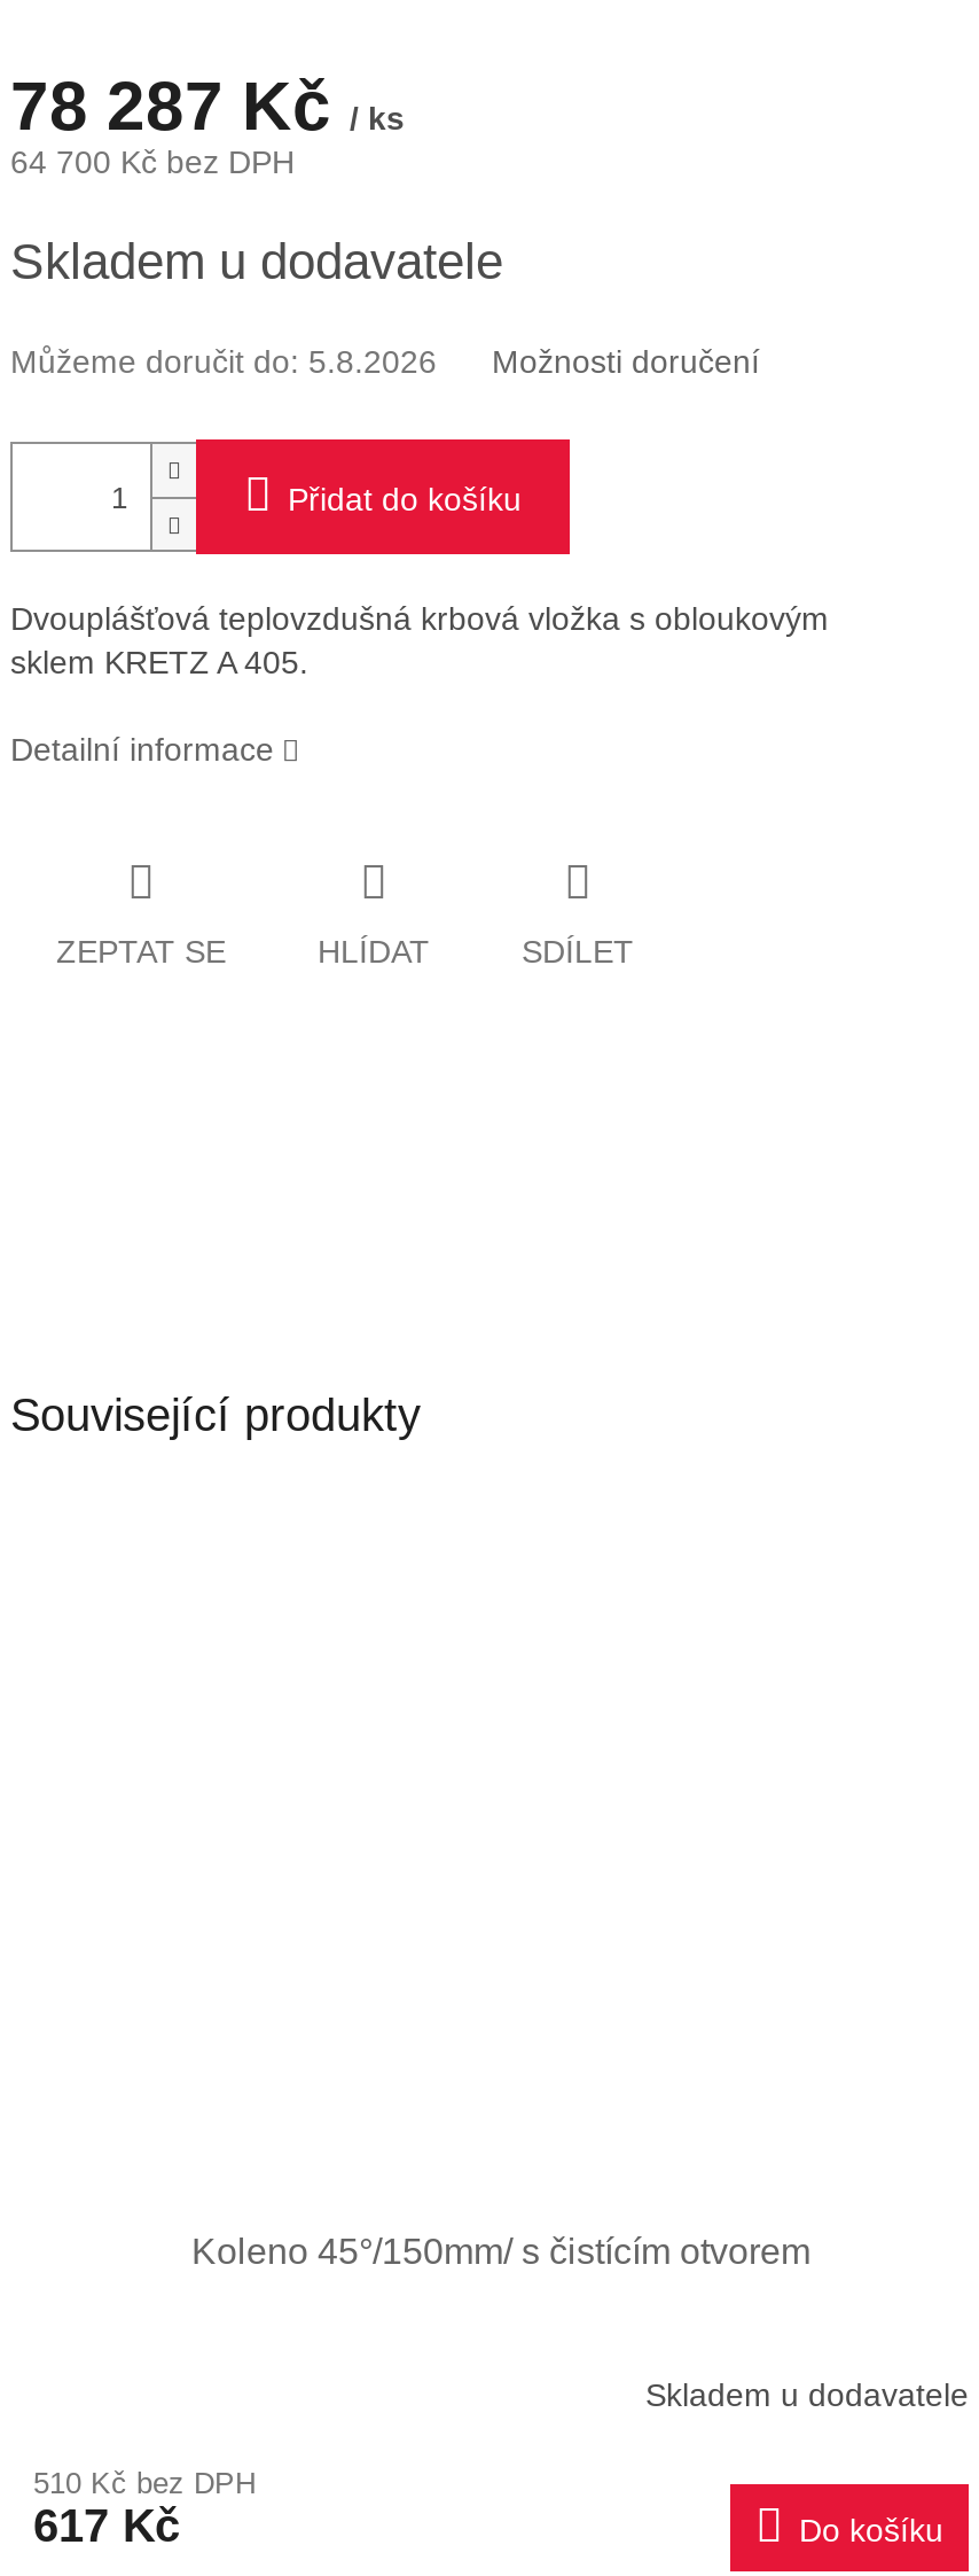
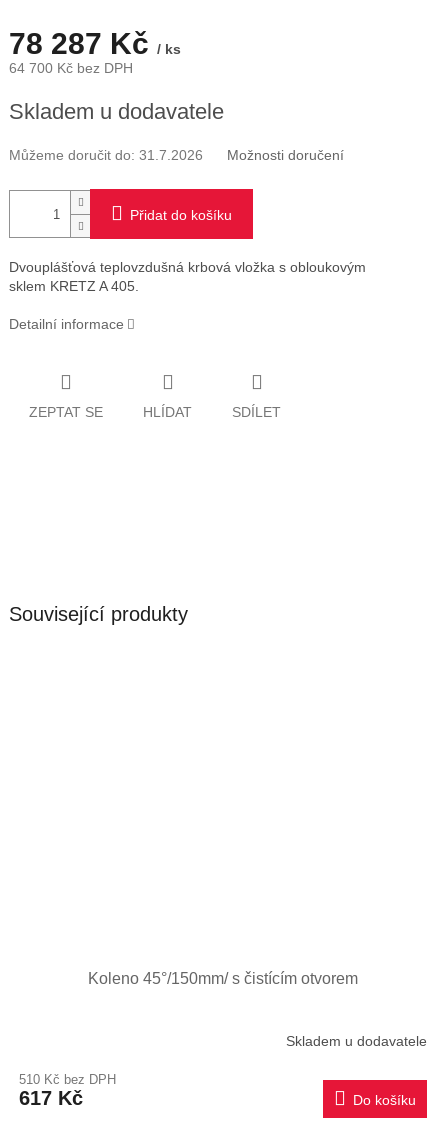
[10,344,437,381] Můžeme doručit do: 5.8.2026 -> [9,147,203,163] Můžeme doručit do: 31.7.2026

